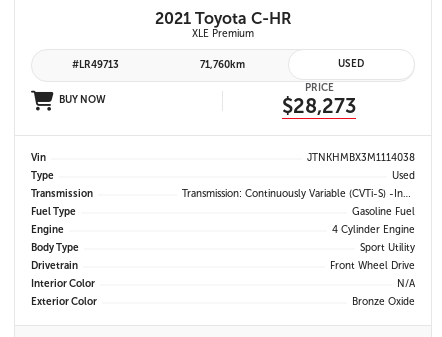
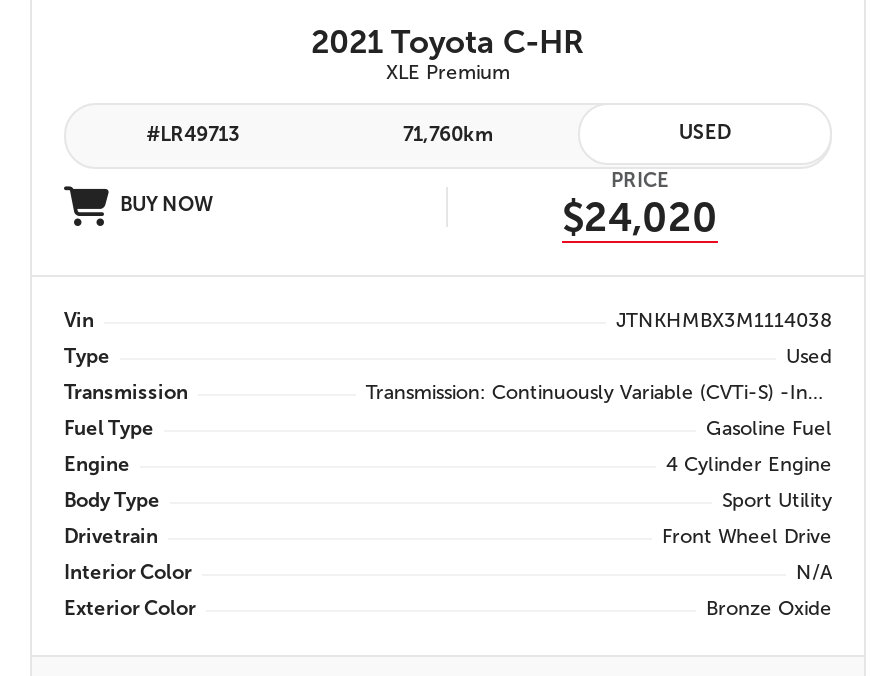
[282,94,356,118] $28,273 -> [562,193,718,241] $24,020

